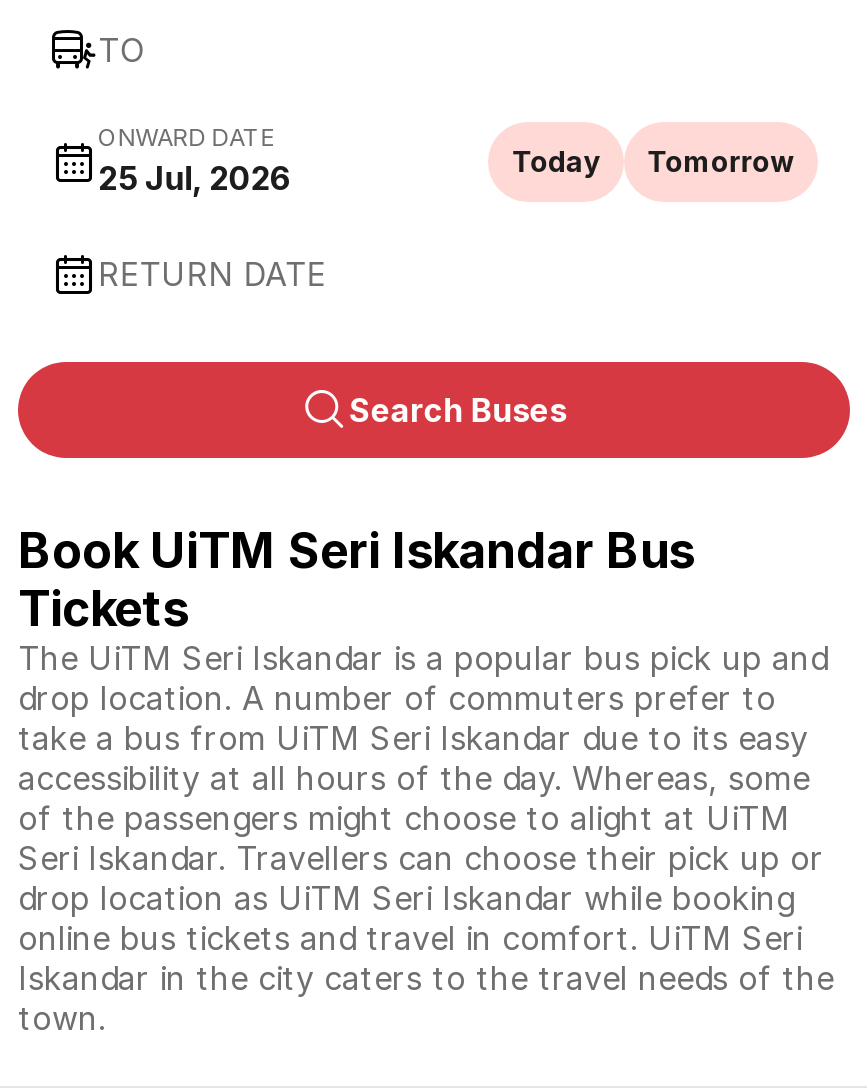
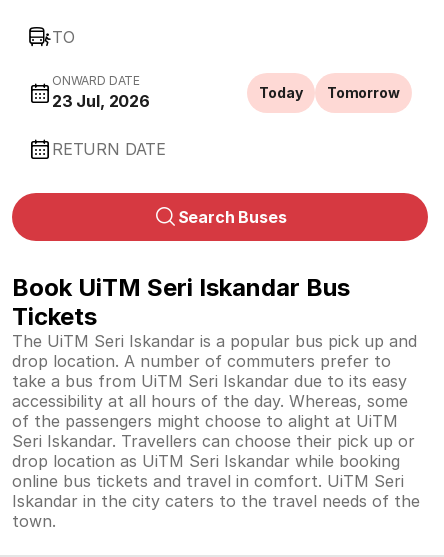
[98,158,292,198] 25 Jul, 2026 -> [52,91,150,111] 23 Jul, 2026

